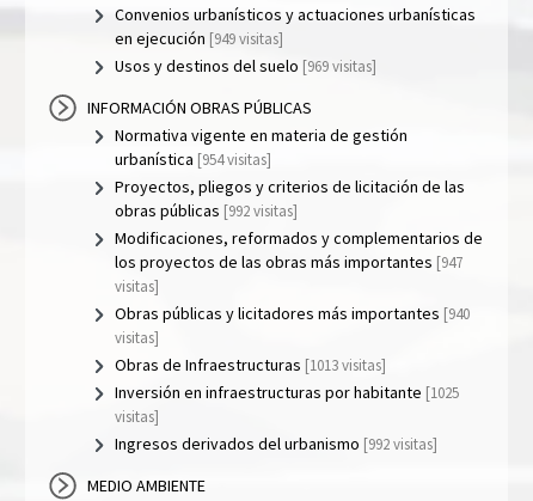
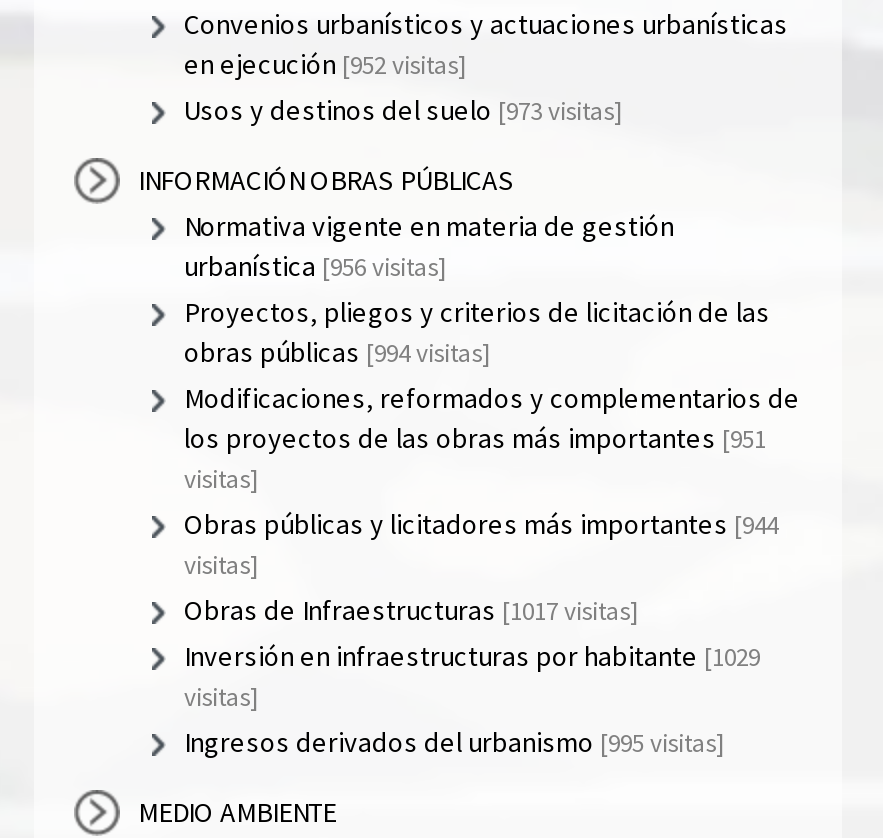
[115,28,283,49] en ejecución [949 visitas] -> [184,46,466,82] en ejecución [952 visitas]
[115,55,376,77] Usos y destinos del suelo [969 visitas] -> [184,92,622,128] Usos y destinos del suelo [973 visitas]
[115,148,271,170] urbanística [954 visitas] -> [184,248,446,284] urbanística [956 visitas]
[115,200,298,221] obras públicas [992 visitas] -> [184,334,490,370] obras públicas [994 visitas]
[115,251,462,273] los proyectos de las obras más importantes [947 -> [184,420,766,456] los proyectos de las obras más importantes [951
[115,303,470,324] Obras públicas y licitadores más importantes [940 -> [184,506,778,542] Obras públicas y licitadores más importantes [944
[115,354,386,375] Obras de Infraestructuras [1013 visitas] -> [184,592,638,628] Obras de Infraestructuras [1017 visitas]
[115,381,459,403] Inversión en infraestructuras por habitante [1025 -> [184,638,760,674] Inversión en infraestructuras por habitante [1029
[115,433,437,454] Ingresos derivados del urbanismo [992 visitas] -> [184,724,724,760] Ingresos derivados del urbanismo [995 visitas]

